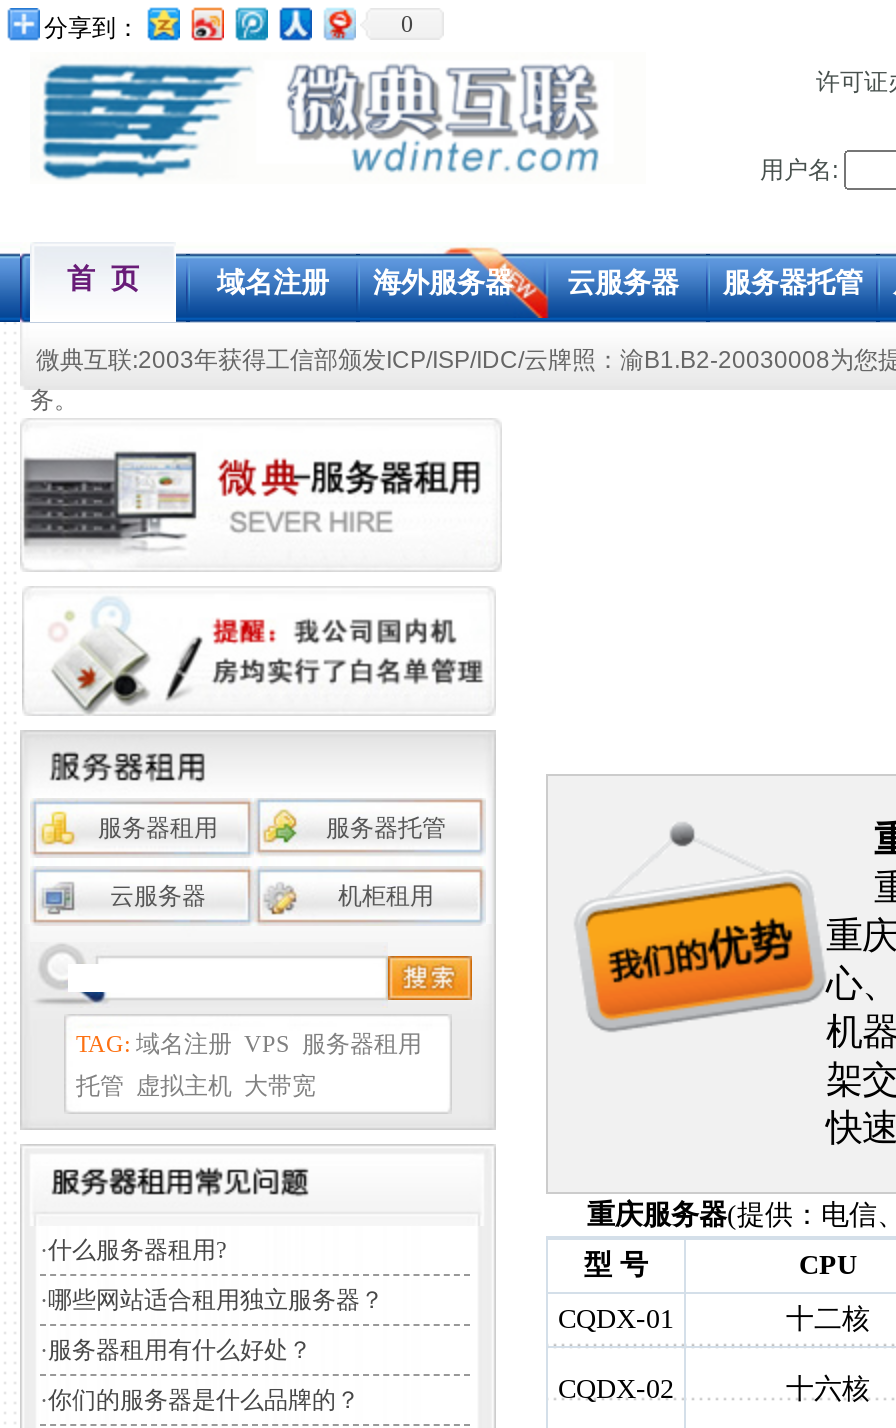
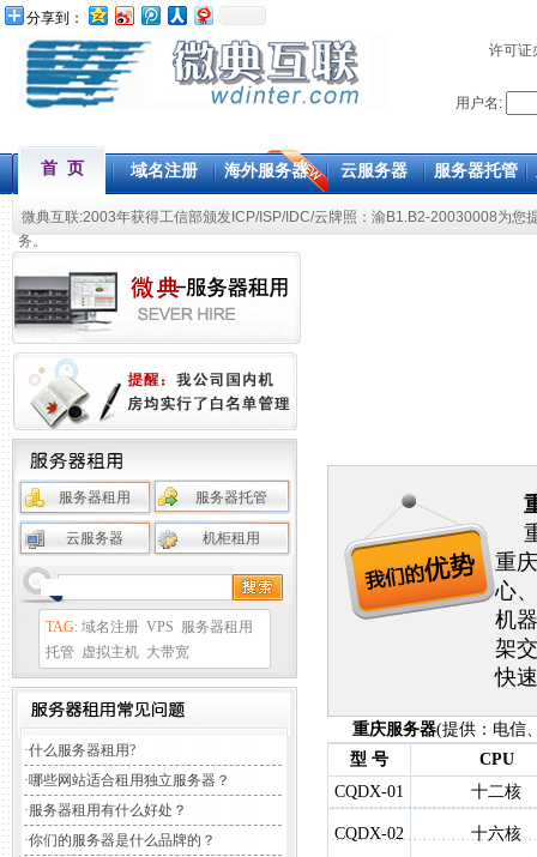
[401,10,413,38] 0 -> none

